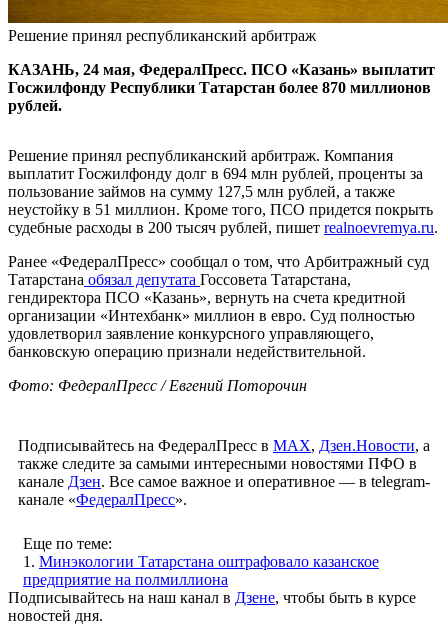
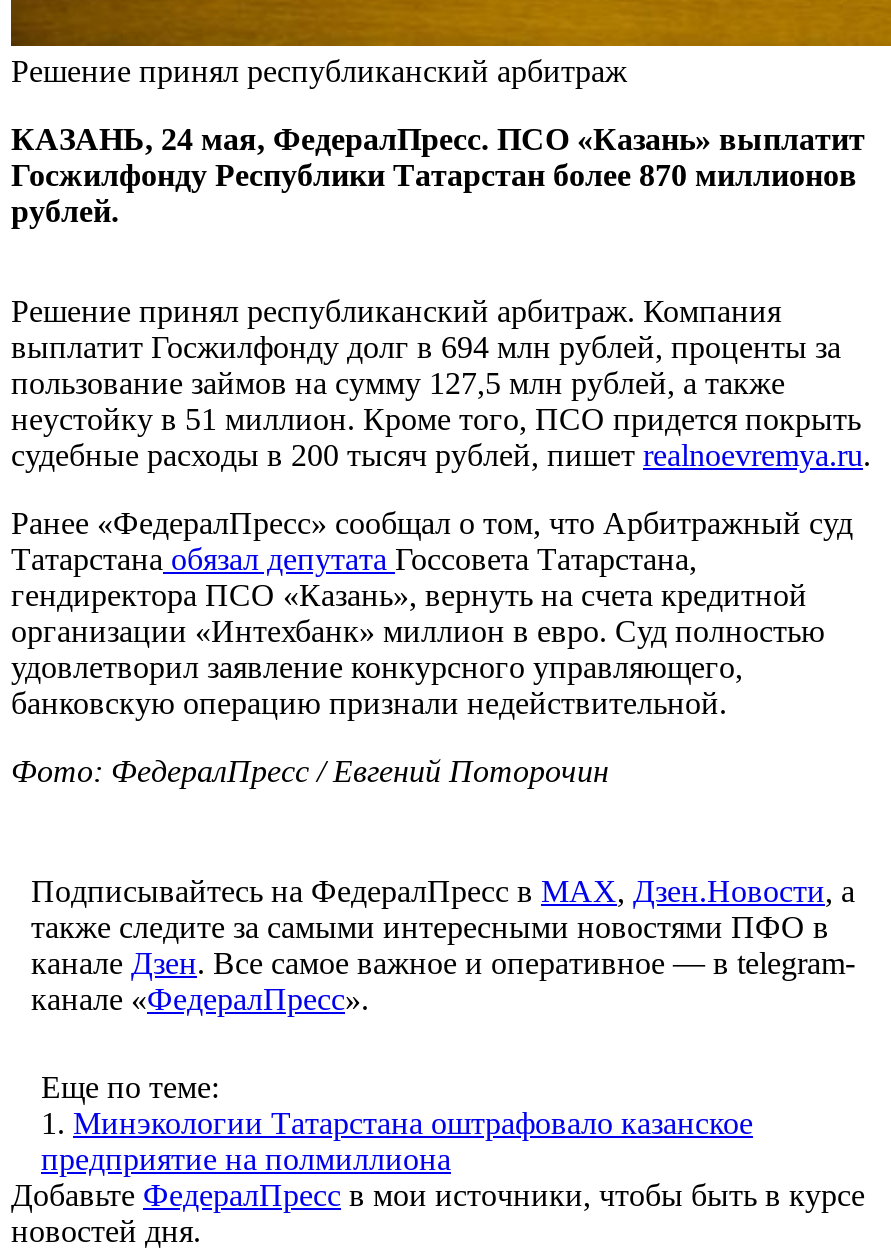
[8,589,416,606] Подписывайтесь на наш канал в Дзене, чтобы быть в курсе -> [11,1178,865,1212] Добавьте ФедералПресс в мои источники, чтобы быть в курсе

